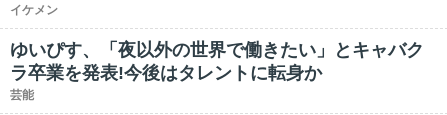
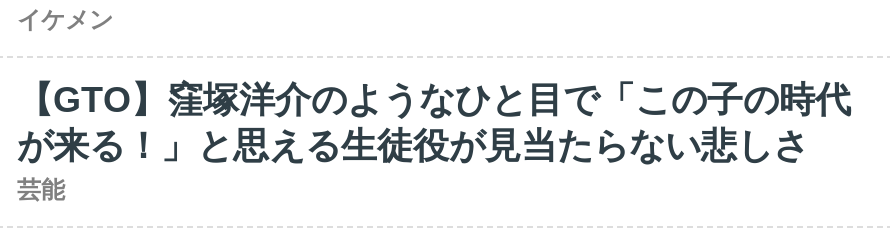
[10,40,424,83] ゆいぴす、「夜以外の世界で働きたい」とキャバク | ラ卒業を発表!今後はタレントに転身か -> [17,80,851,166] 【GTO】窪塚洋介のようなひと目で「この子の時代 | が来る！」と思える生徒役が見当たらない悲しさ

